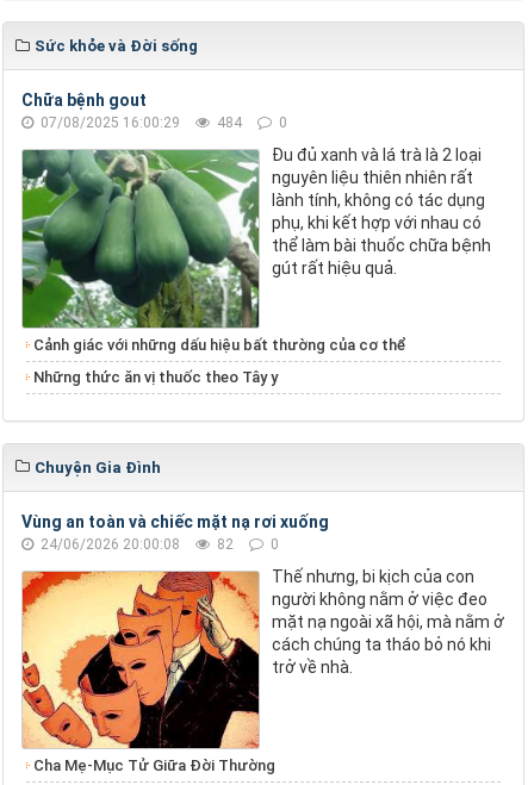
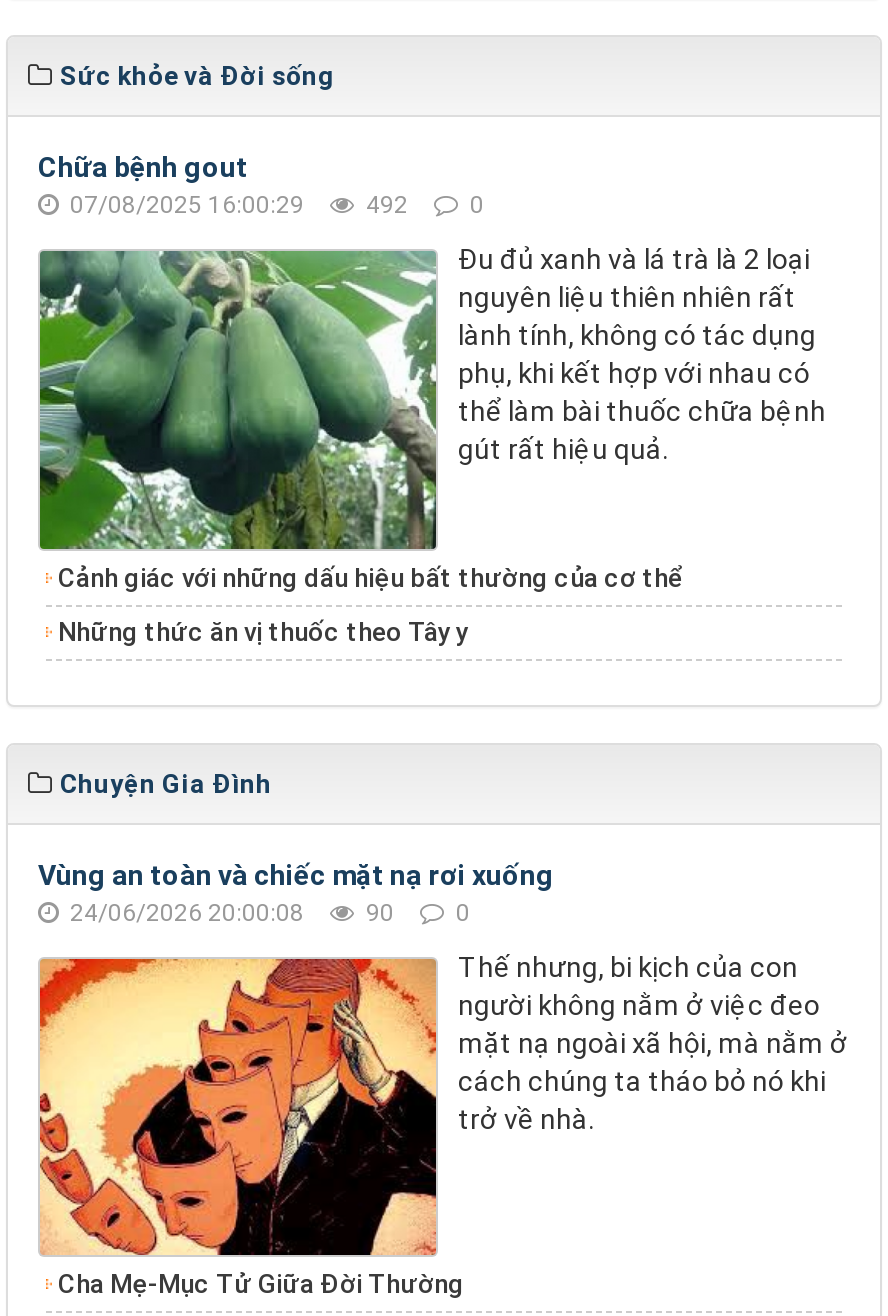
[37,114,287,131] 07/08/2025 16:00:29 484 0 -> [64,192,484,220] 07/08/2025 16:00:29 492 0
[37,535,279,552] 24/06/2026 20:00:08 82 0 -> [64,899,470,927] 24/06/2026 20:00:08 90 0

